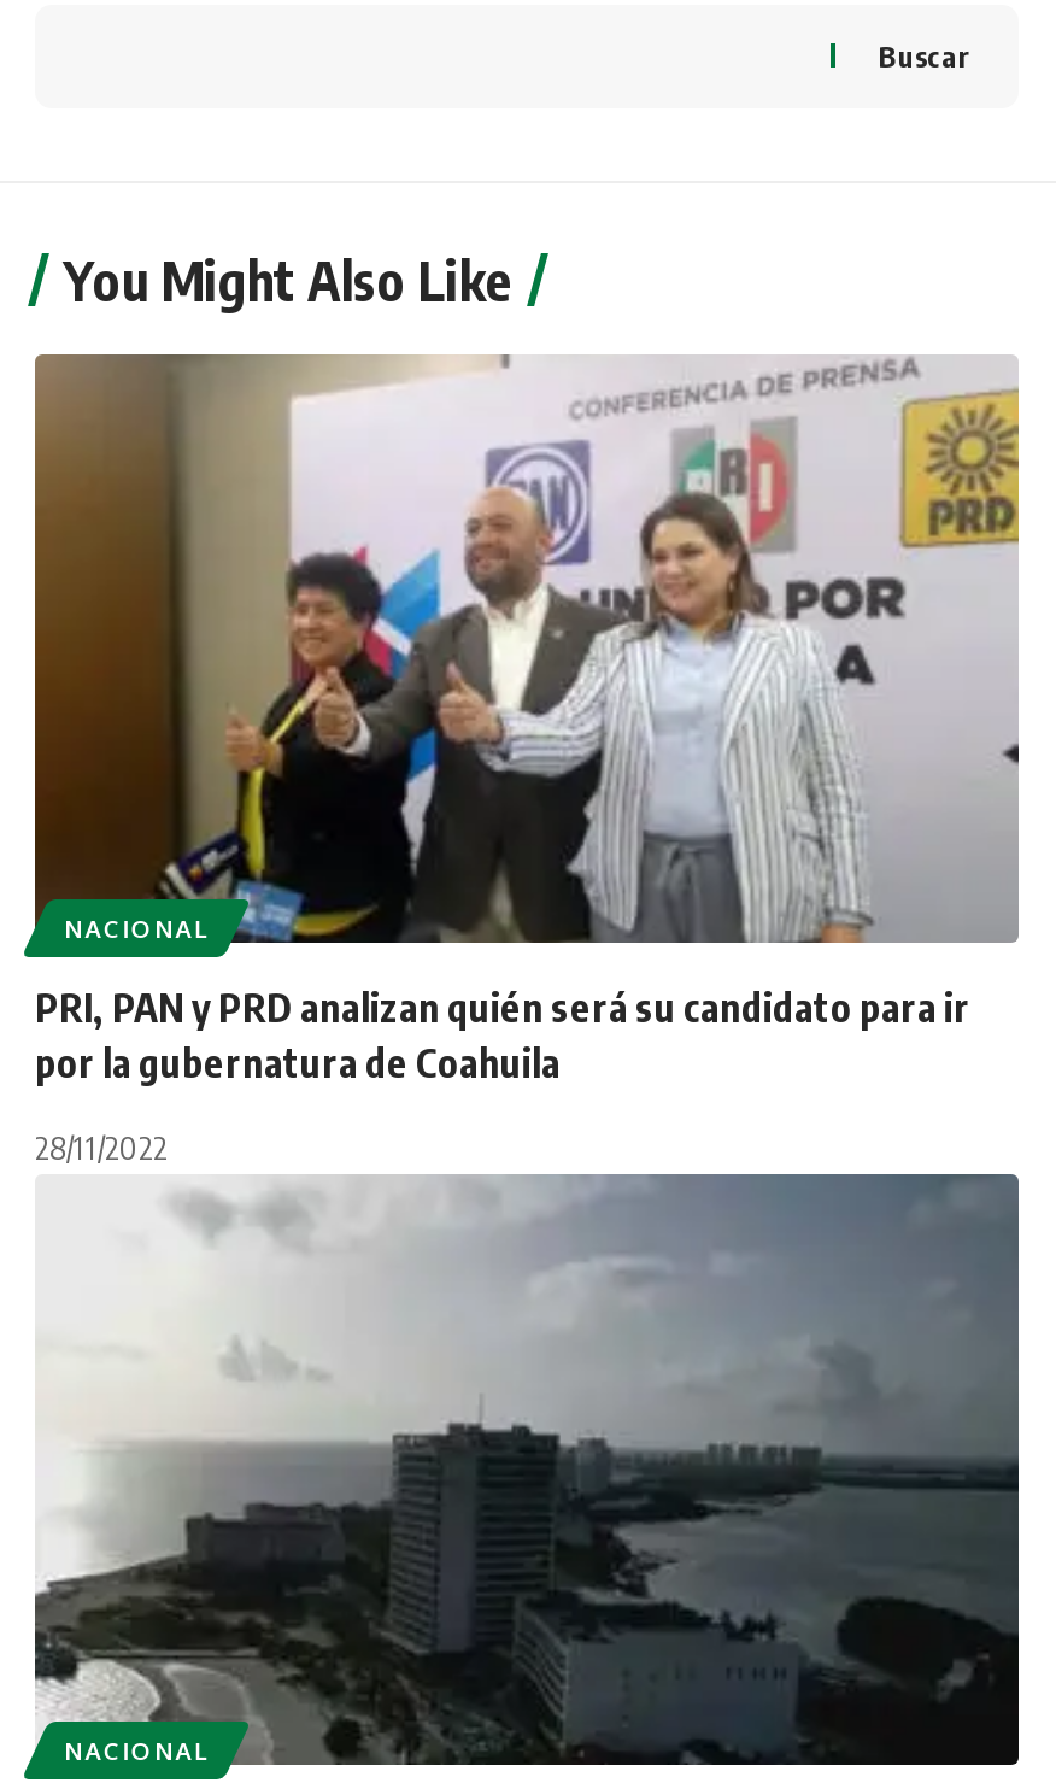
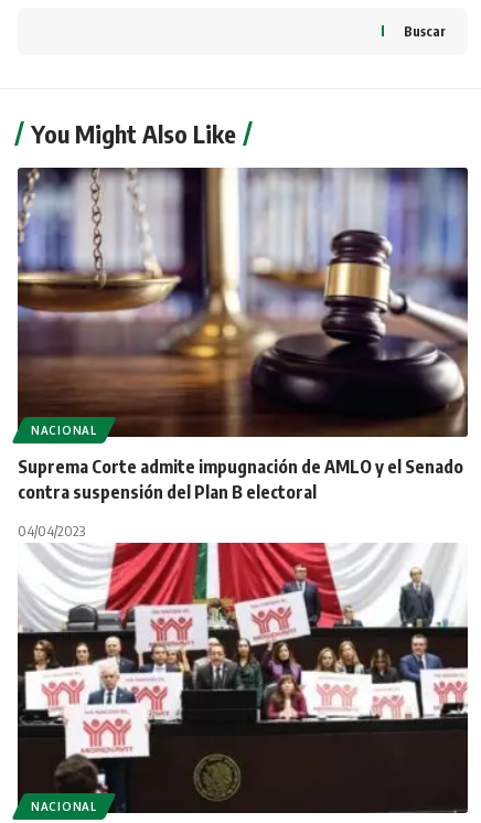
[33,352,1021,1088] [image] | PRI, PAN y PRD analizan quién será su candidato para ir | por la gubernatura de Coahuila -> [17,167,469,504] [image] | Suprema Corte admite impugnación de AMLO y el Senado | contra suspensión del Plan B electoral
[35,1129,168,1168] 28/11/2022 -> [18,522,85,540] 04/04/2023
[35,1172,1021,1765] [image] -> [17,542,468,813] [image]

